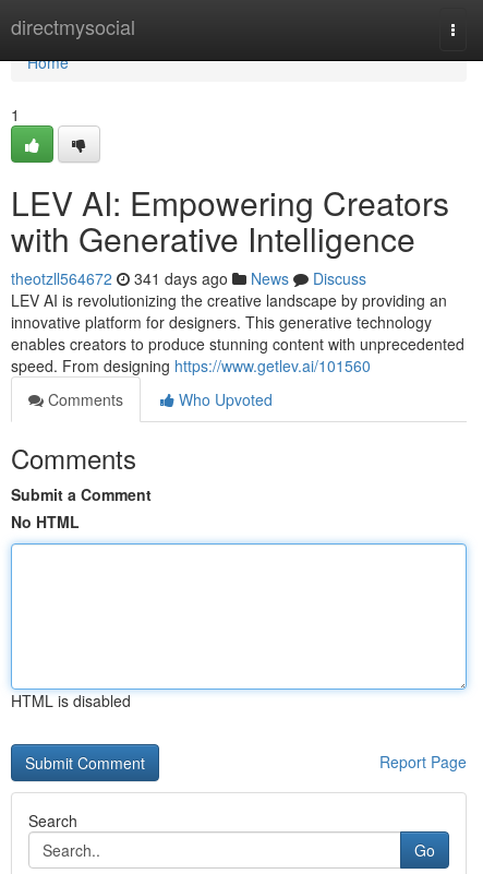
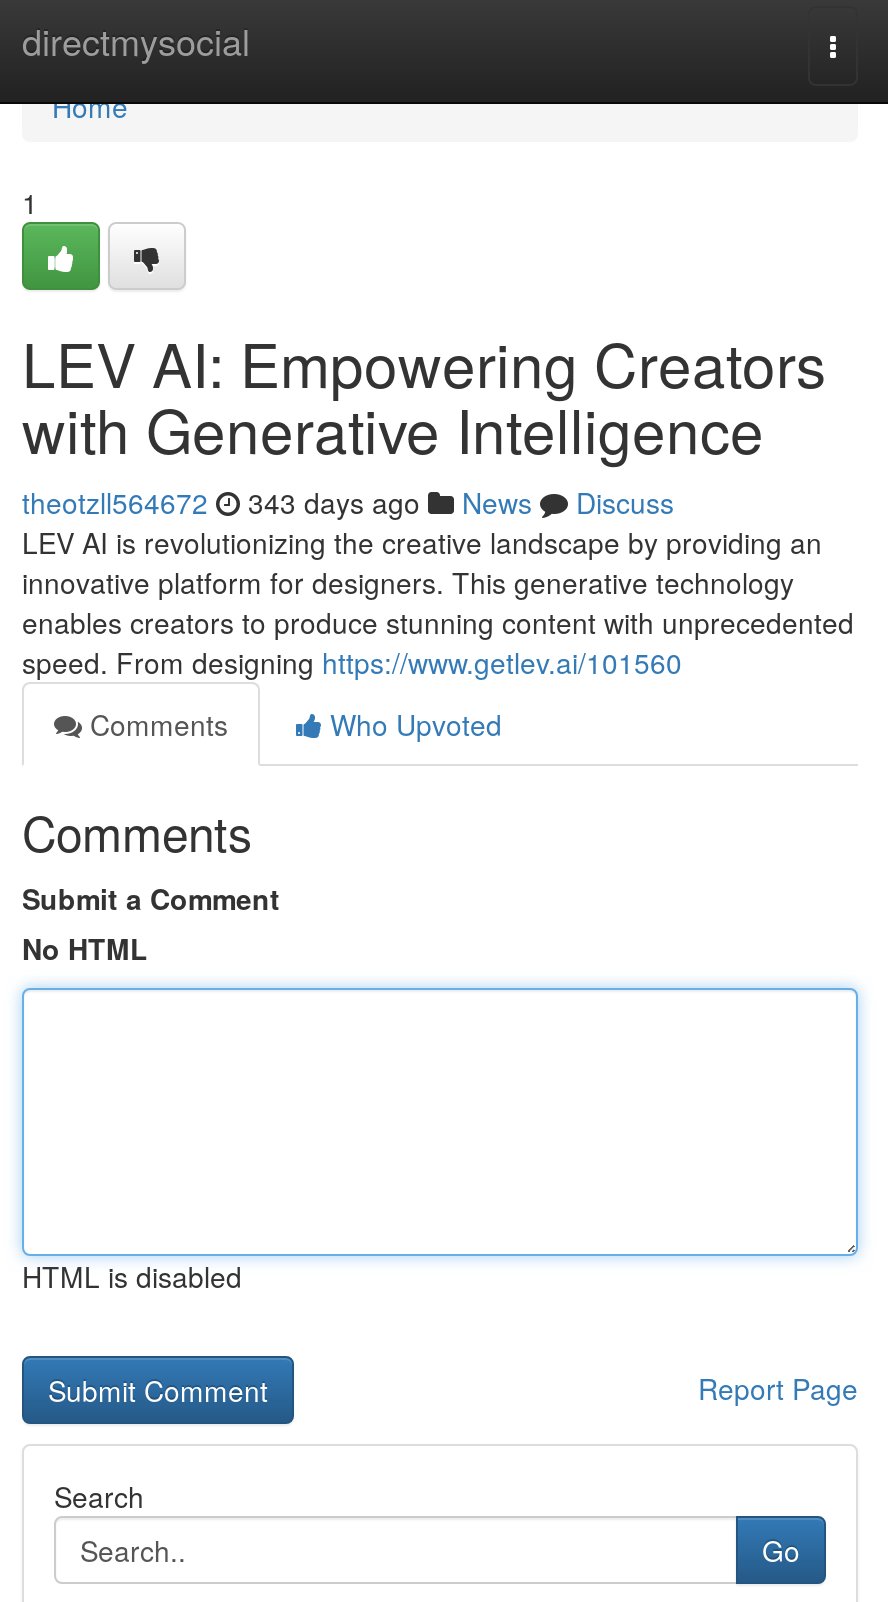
[11,267,366,289] theotzll564672 341 days ago News Discuss -> [22,482,674,522] theotzll564672 343 days ago News Discuss

